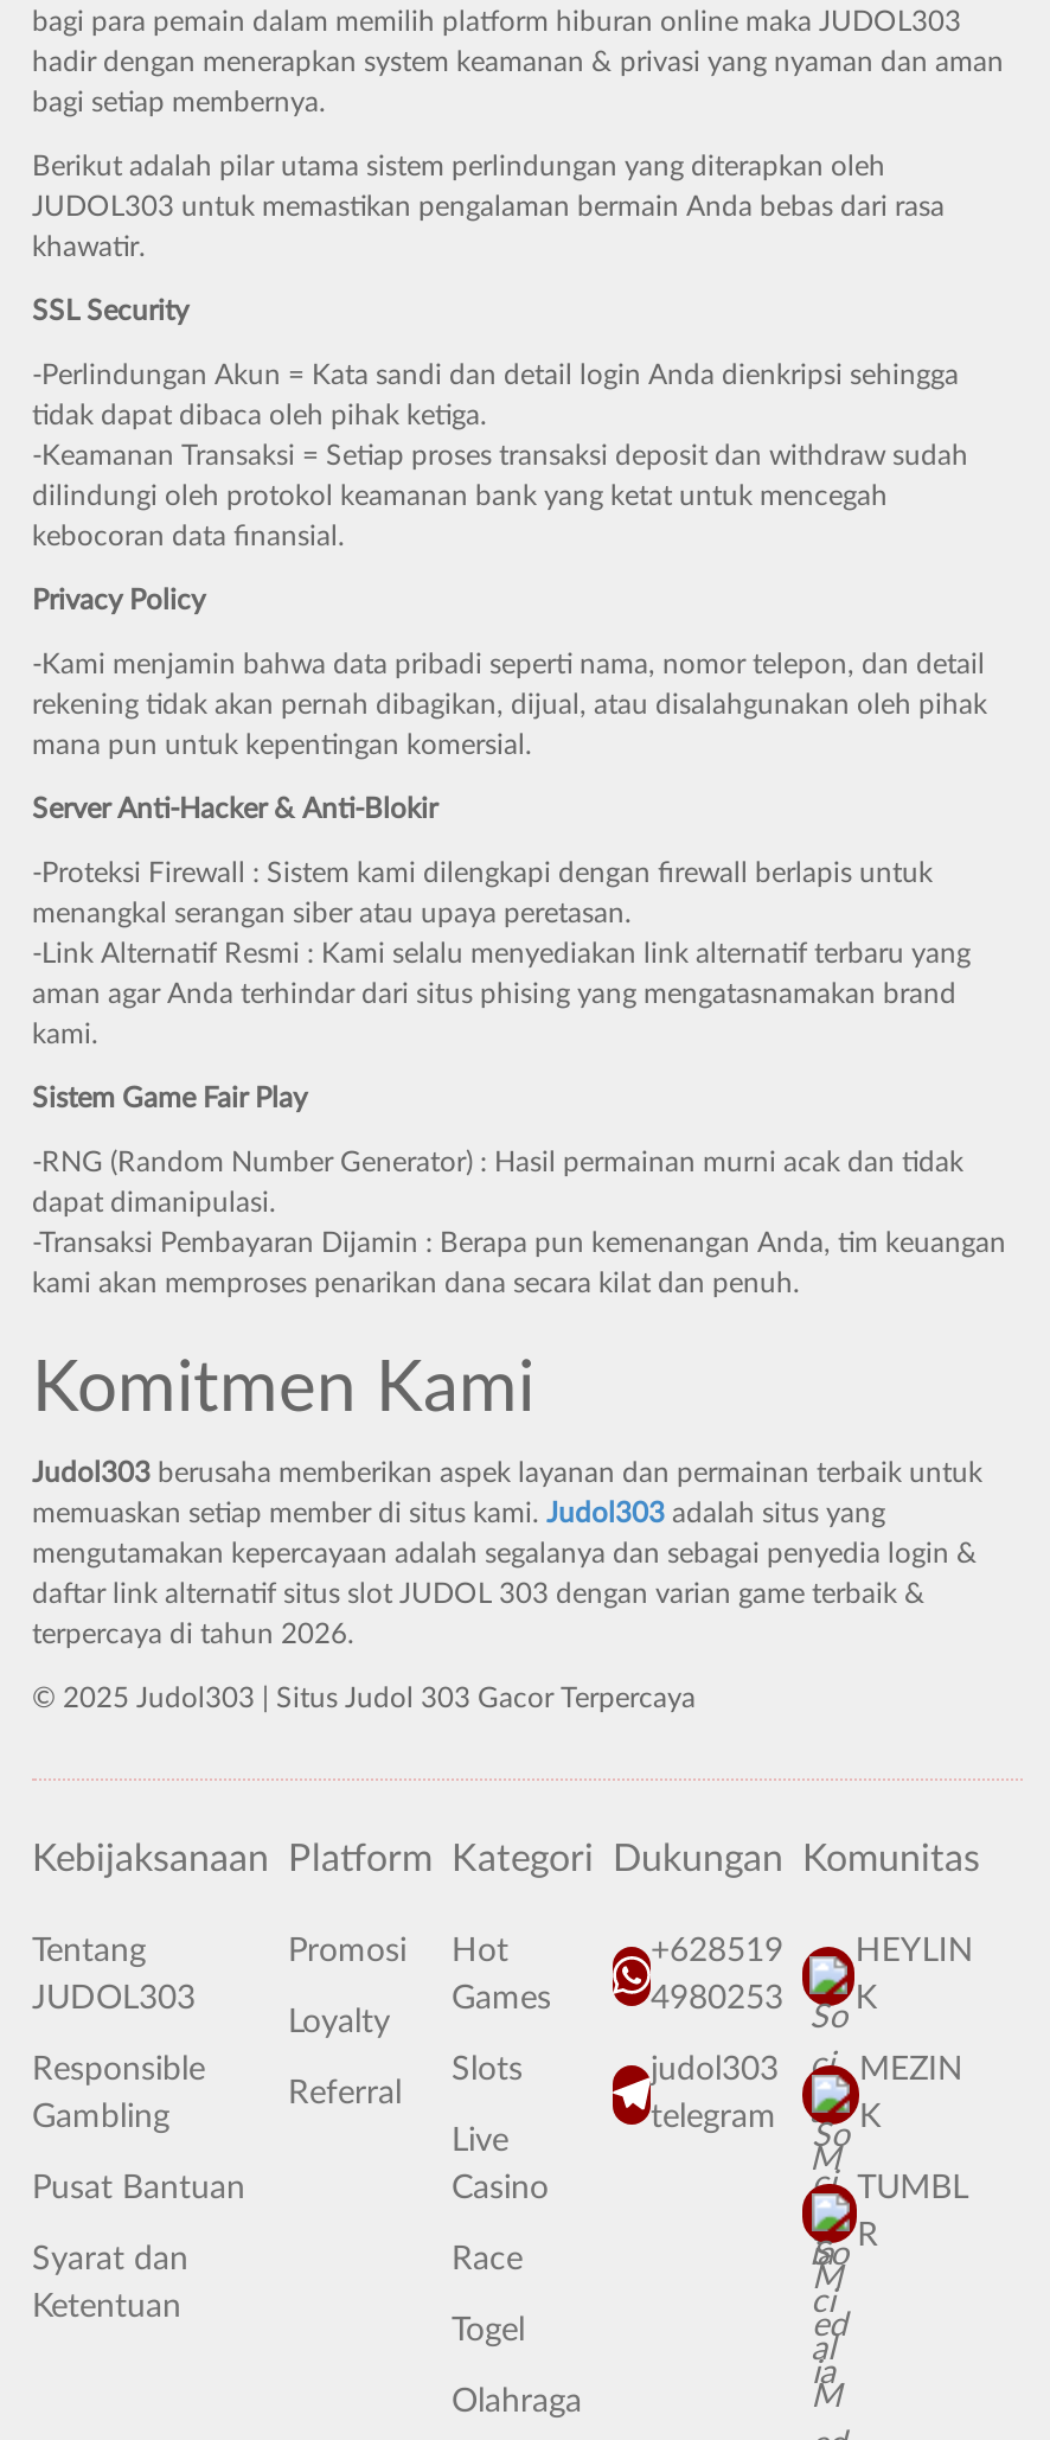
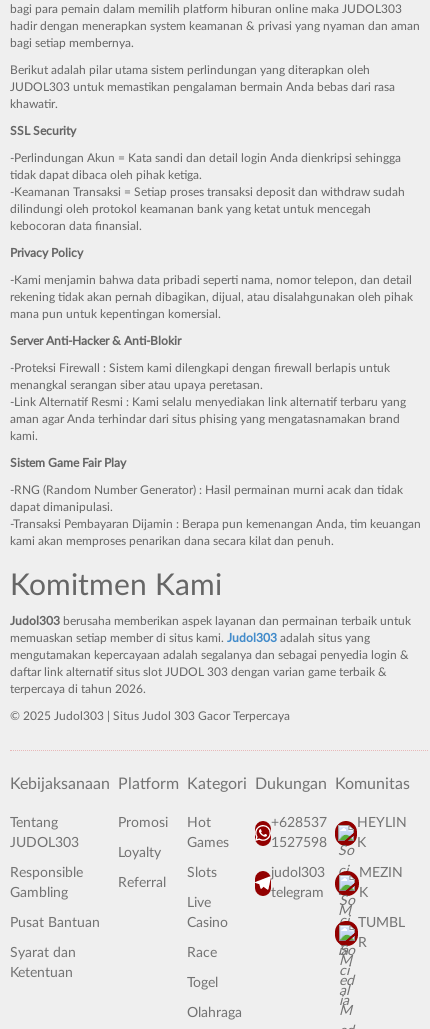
[651,1936,783,1969] +628519 -> [271,816,327,830] +628537
[651,1983,783,2016] 4980253 -> [271,836,327,850] 1527598

